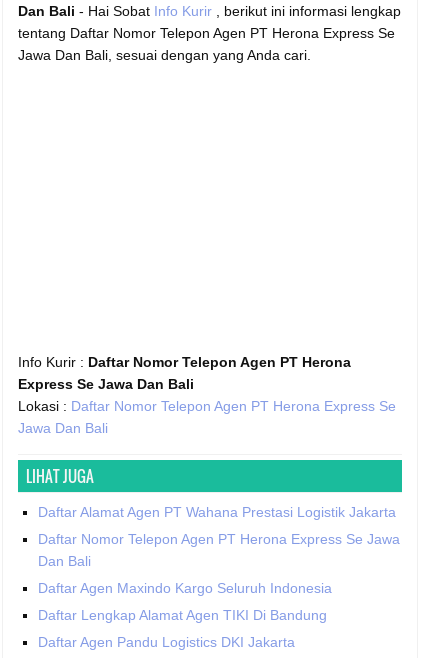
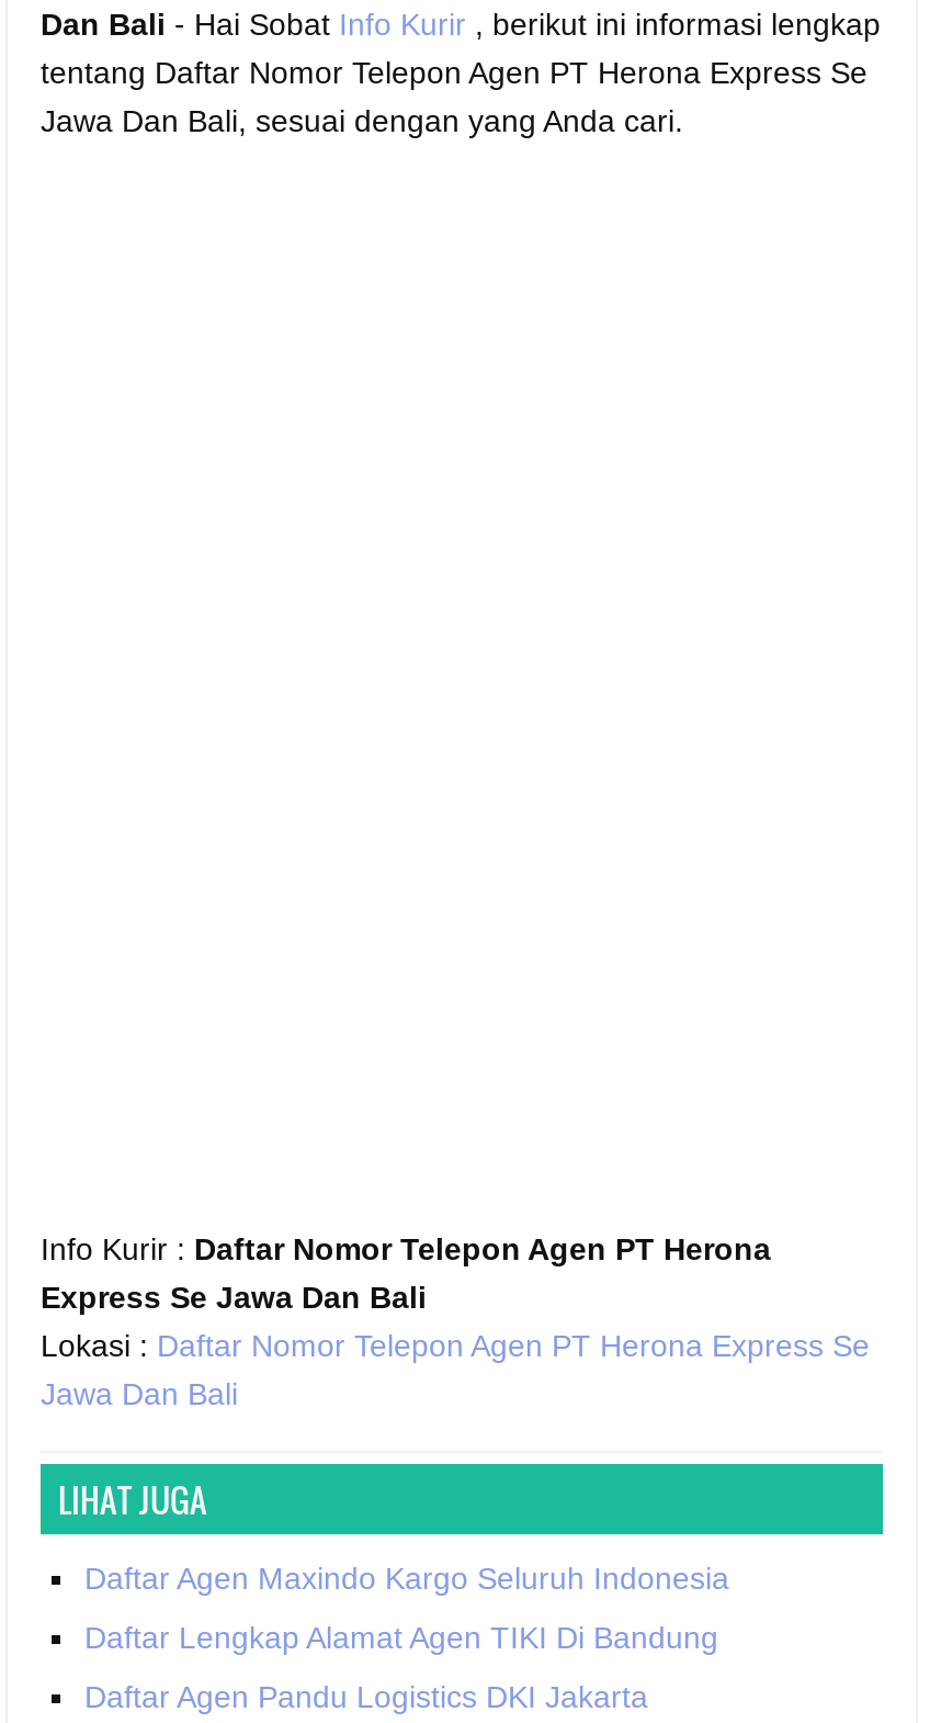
moved [18,354,396,487] -> [41,1232,870,1523]: Info Kurir : Daftar Nomor Telepon Agen PT Herona | Express Se Jawa Dan Bali | Lokasi : Daftar Nomor Telepon Agen PT Herona Express Se | Jawa Dan Bali | LIHAT JUGA
[38,504,400,569] Daftar Alamat Agen PT Wahana Prestasi Logistik Jakarta | Daftar Nomor Telepon Agen PT Herona Express Se Jawa | Dan Bali -> none

